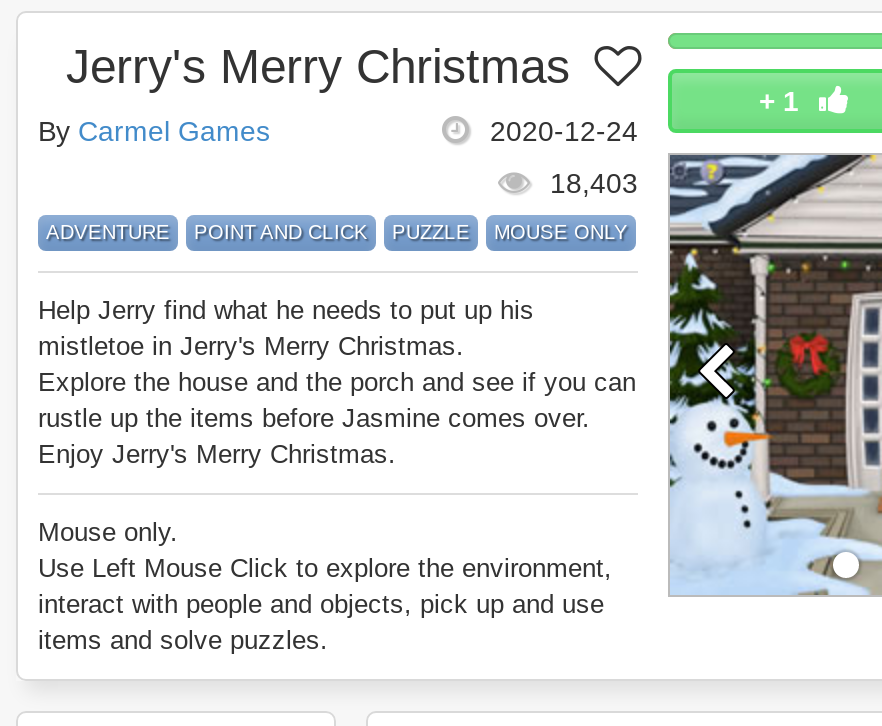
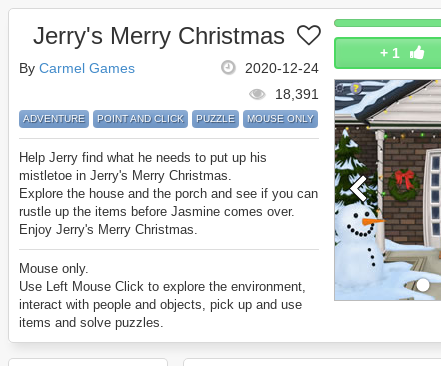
[550,167,638,199] 18,403 -> [275,86,319,102] 18,391

